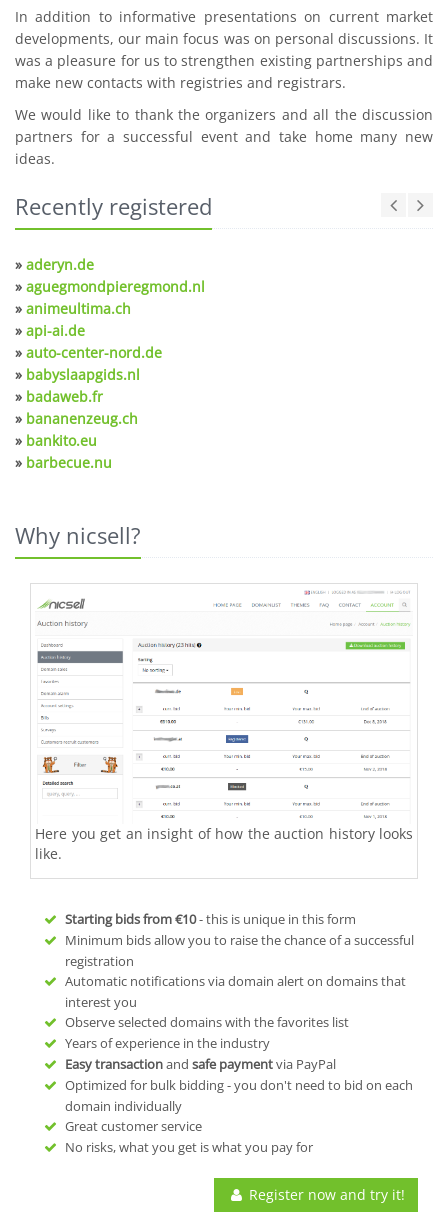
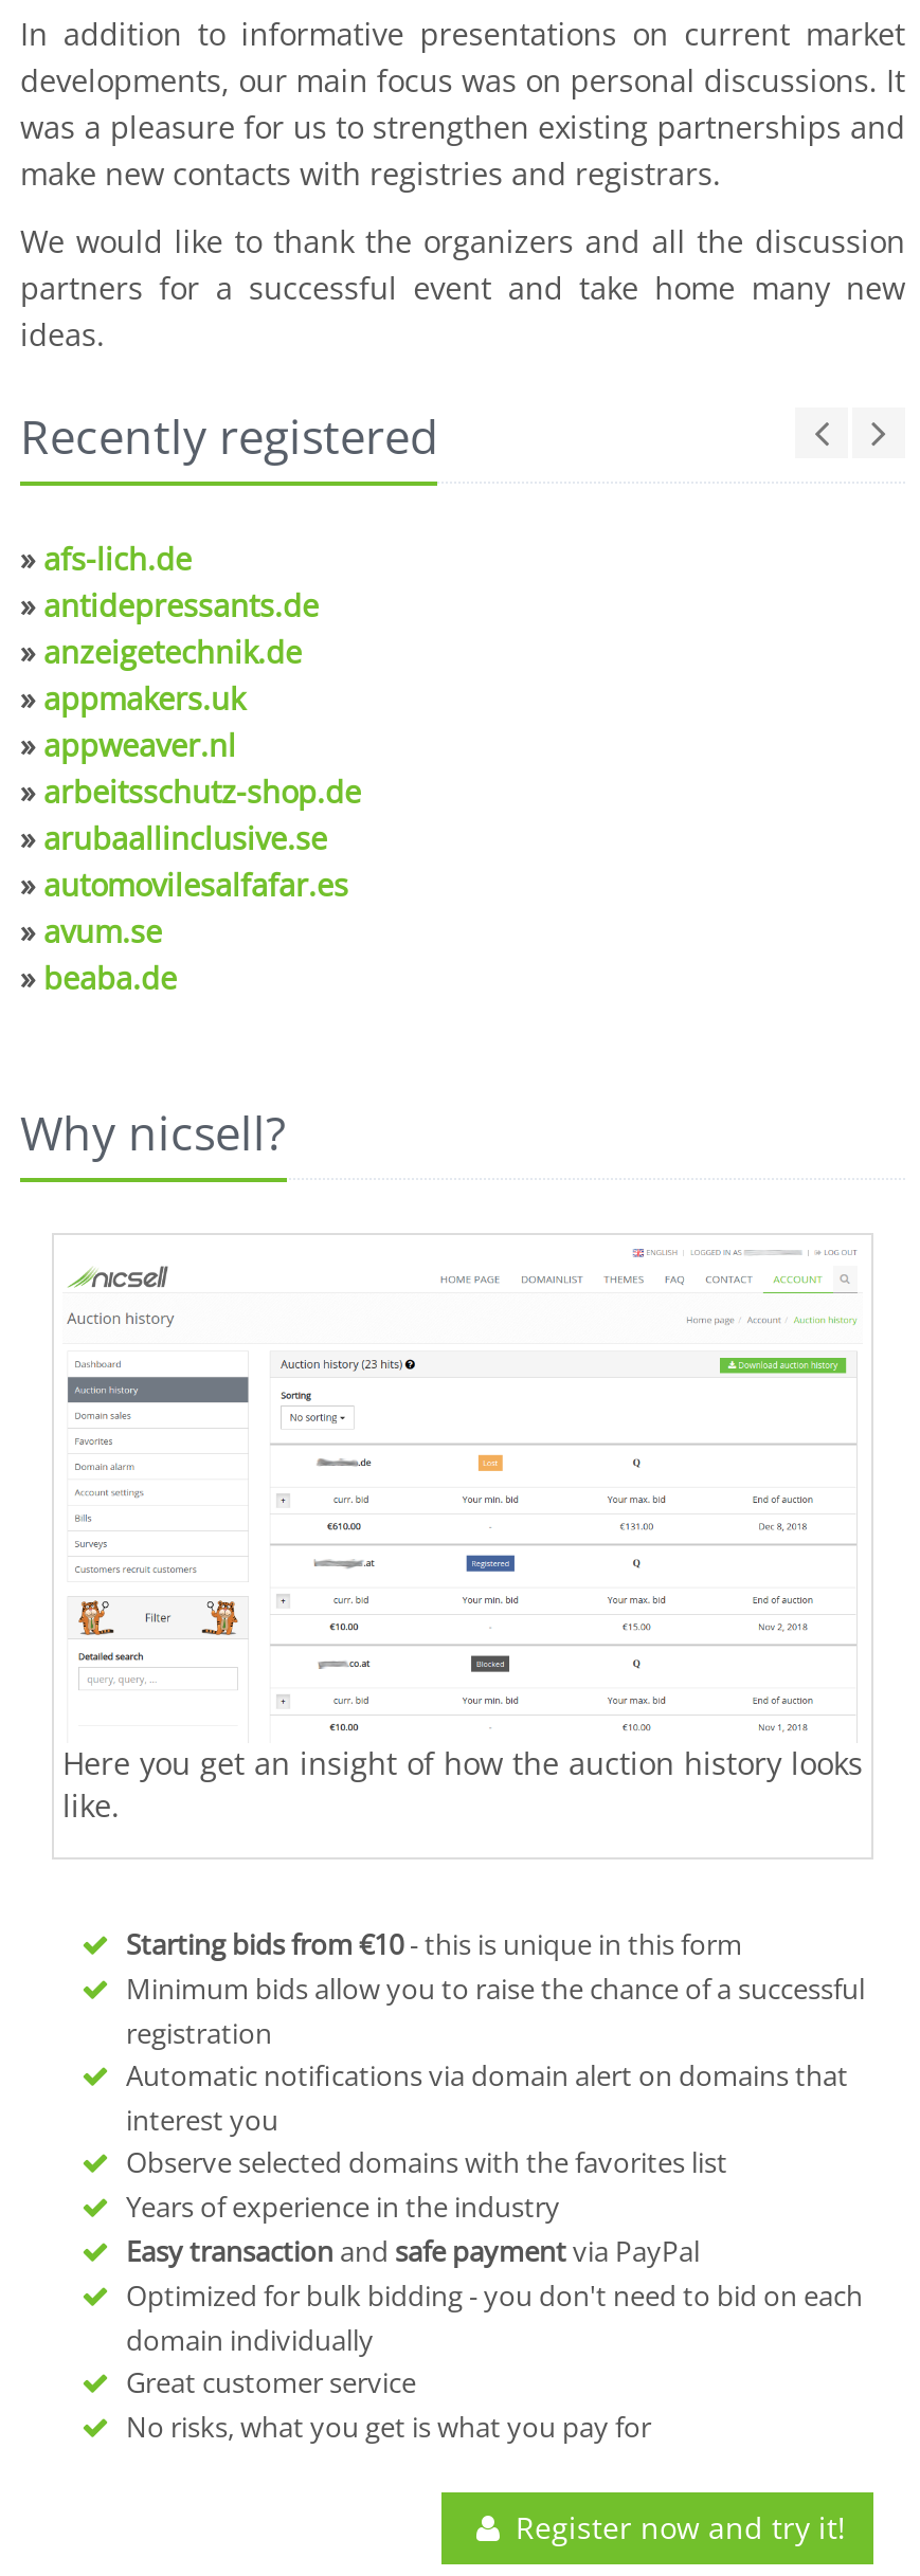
[15,255,205,472] » aderyn.de | » aguegmondpieregmond.nl | » animeultima.ch | » api-ai.de | » auto-center-nord.de | » babyslaapgids.nl | » badaweb.fr | » bananenzeug.ch | » bankito.eu | » barbecue.nu -> [20,539,361,998] » afs-lich.de | » antidepressants.de | » anzeigetechnik.de | » appmakers.uk | » appweaver.nl | » arbeitsschutz-shop.de | » arubaallinclusive.se | » automovilesalfafar.es | » avum.se | » beaba.de

